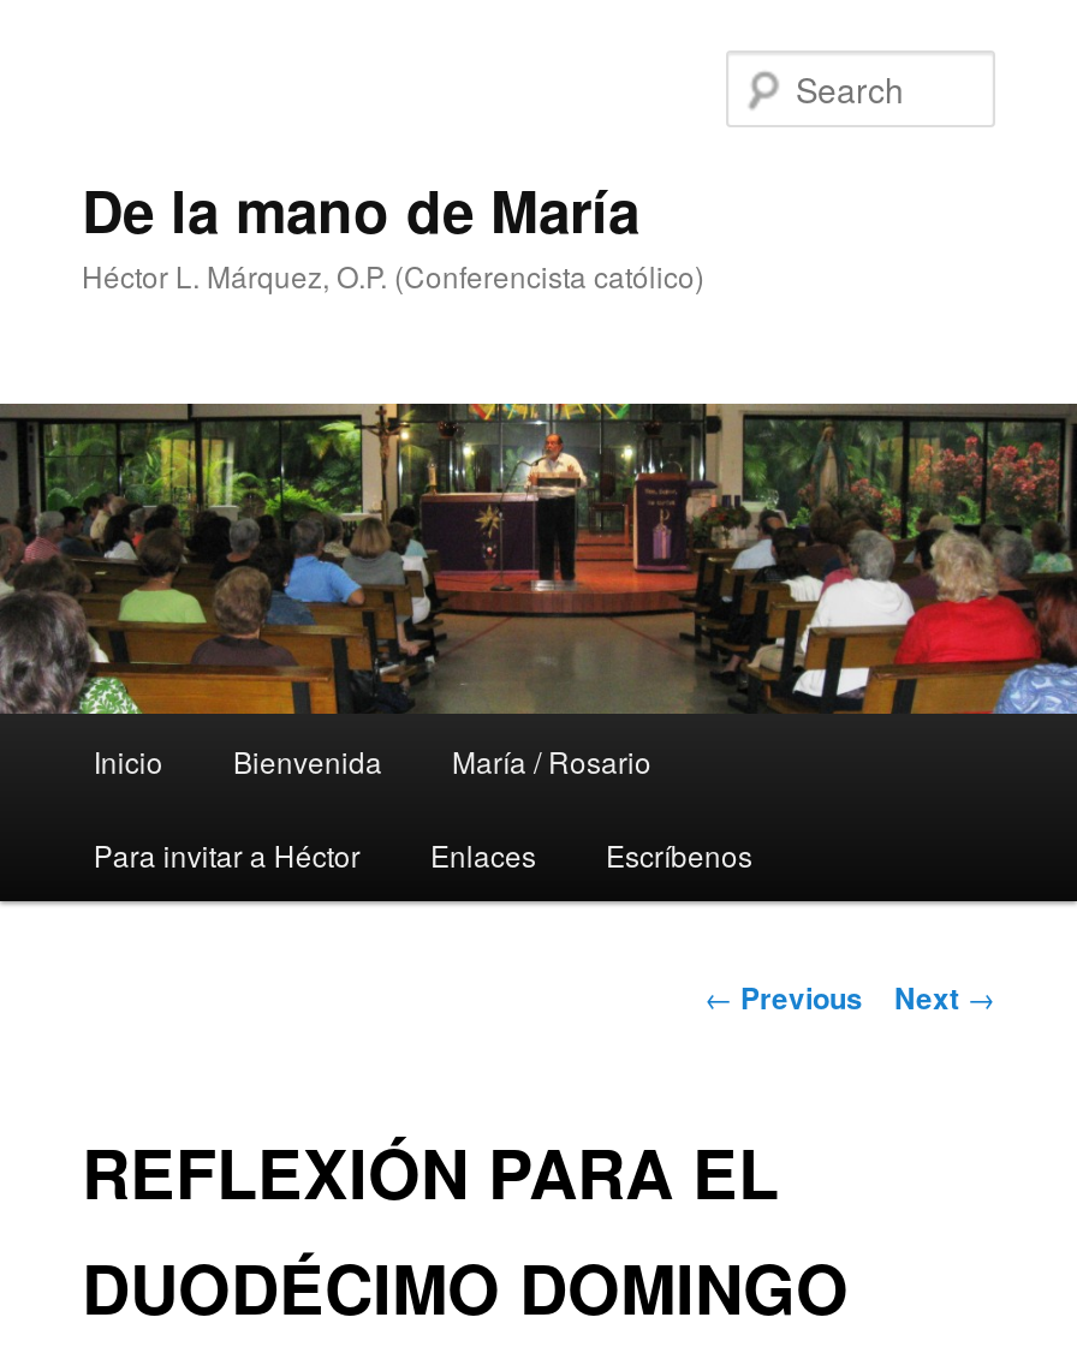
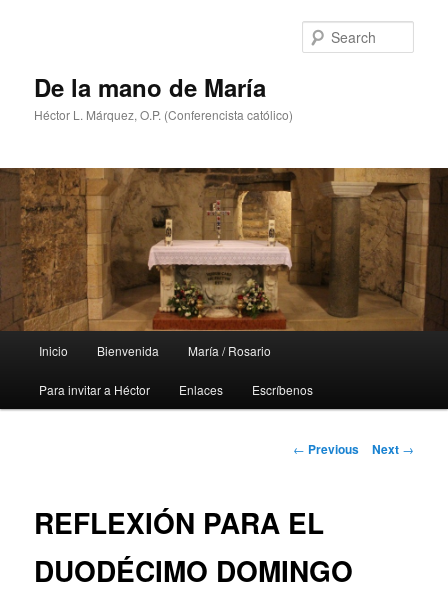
[7,401,1070,716] [image] -> [3,167,445,332] [image]

